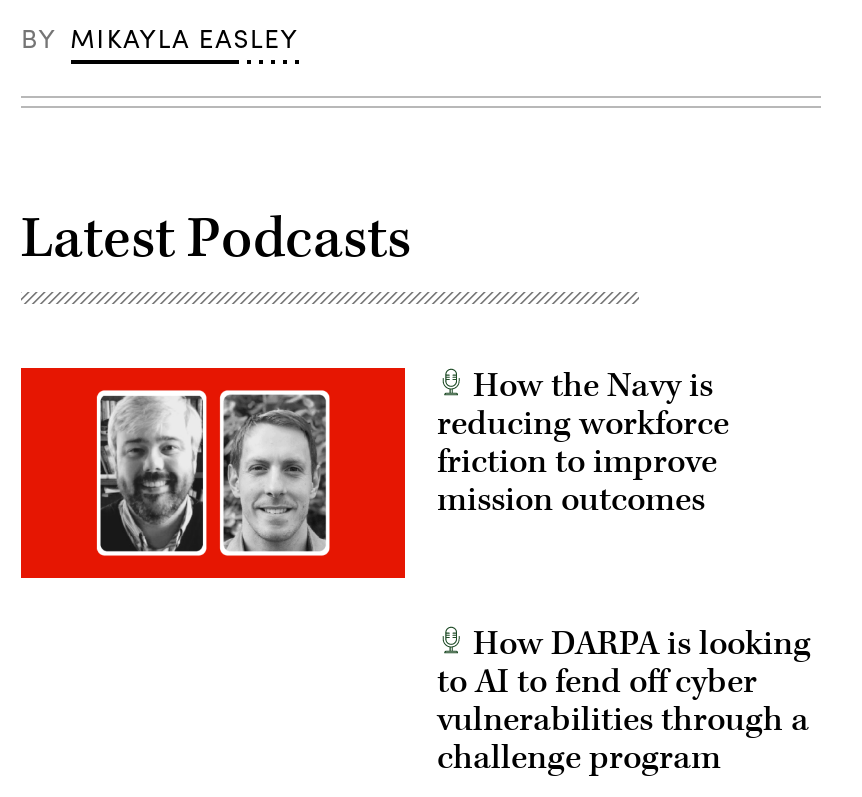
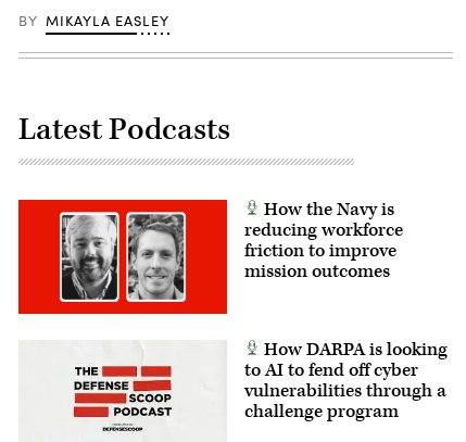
none -> [72,364,174,433] [image]

